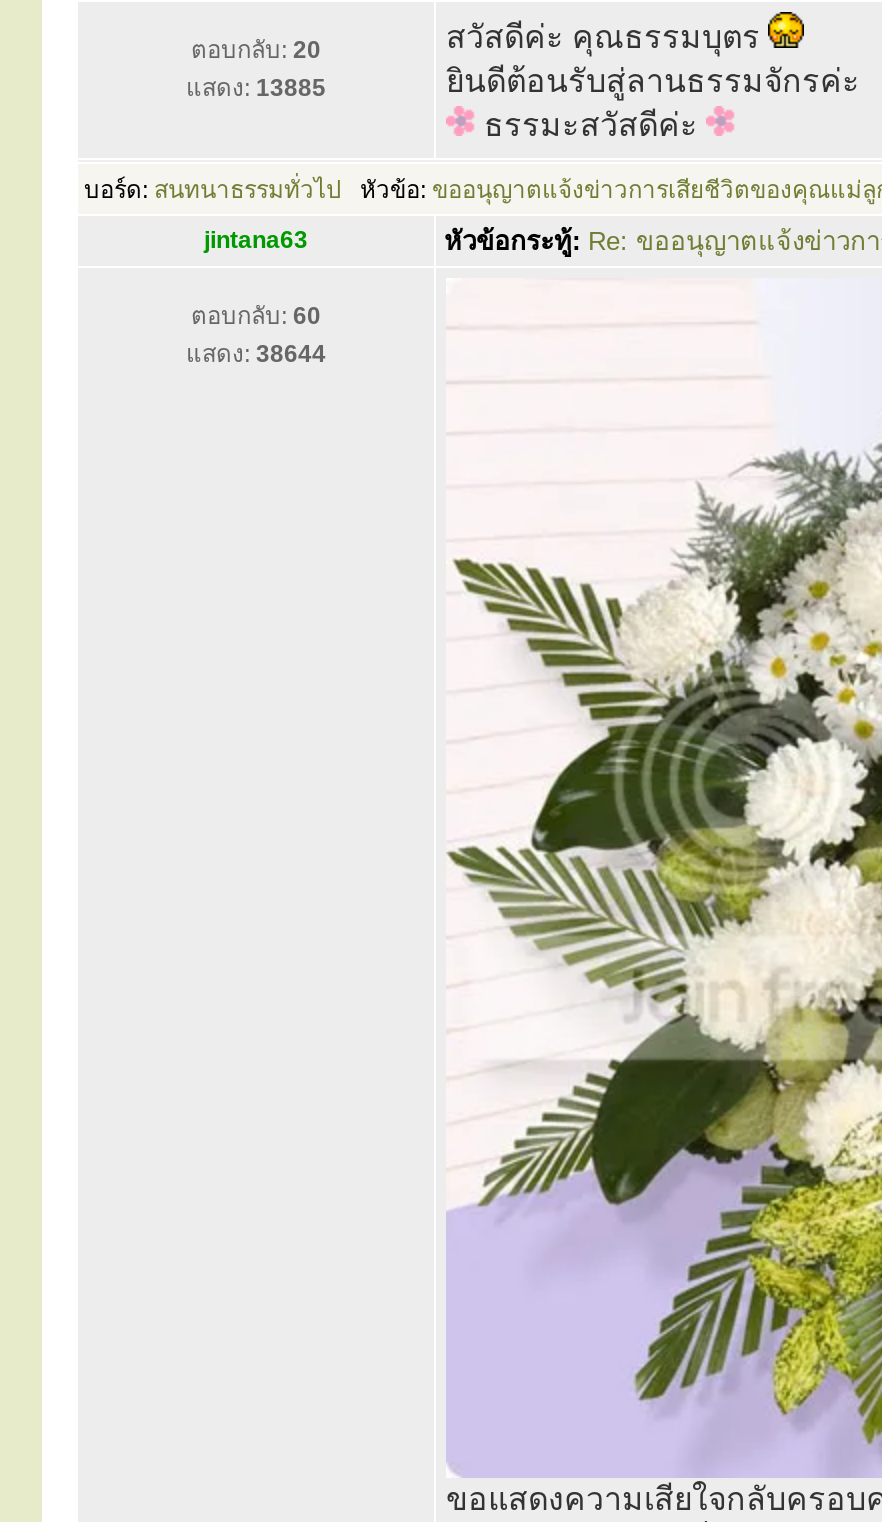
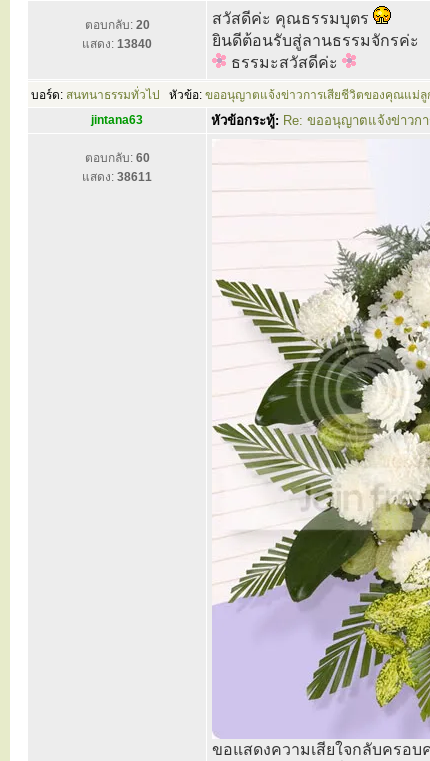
[186,74,326,102] แสดง: 13885 -> [82,37,152,51] แสดง: 13840
[186,340,326,368] แสดง: 38644 -> [82,170,152,184] แสดง: 38611

